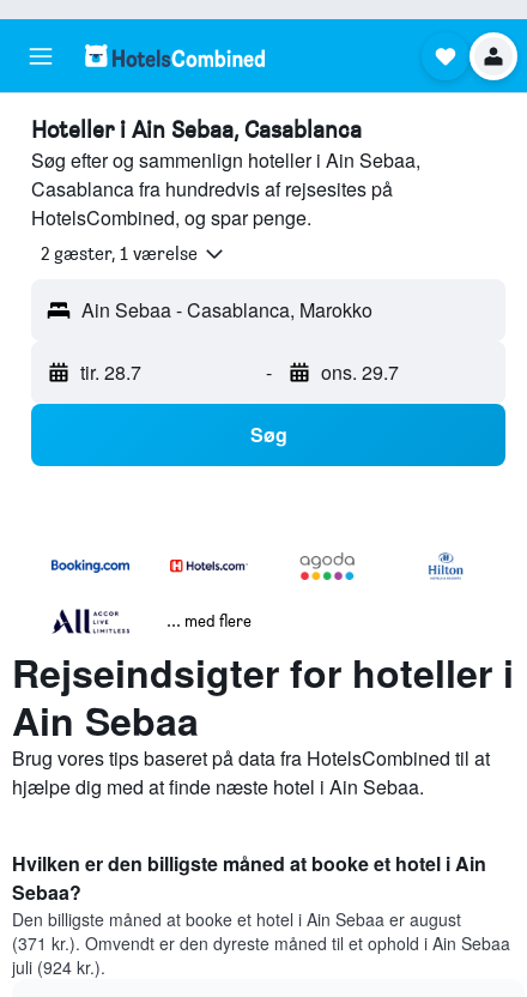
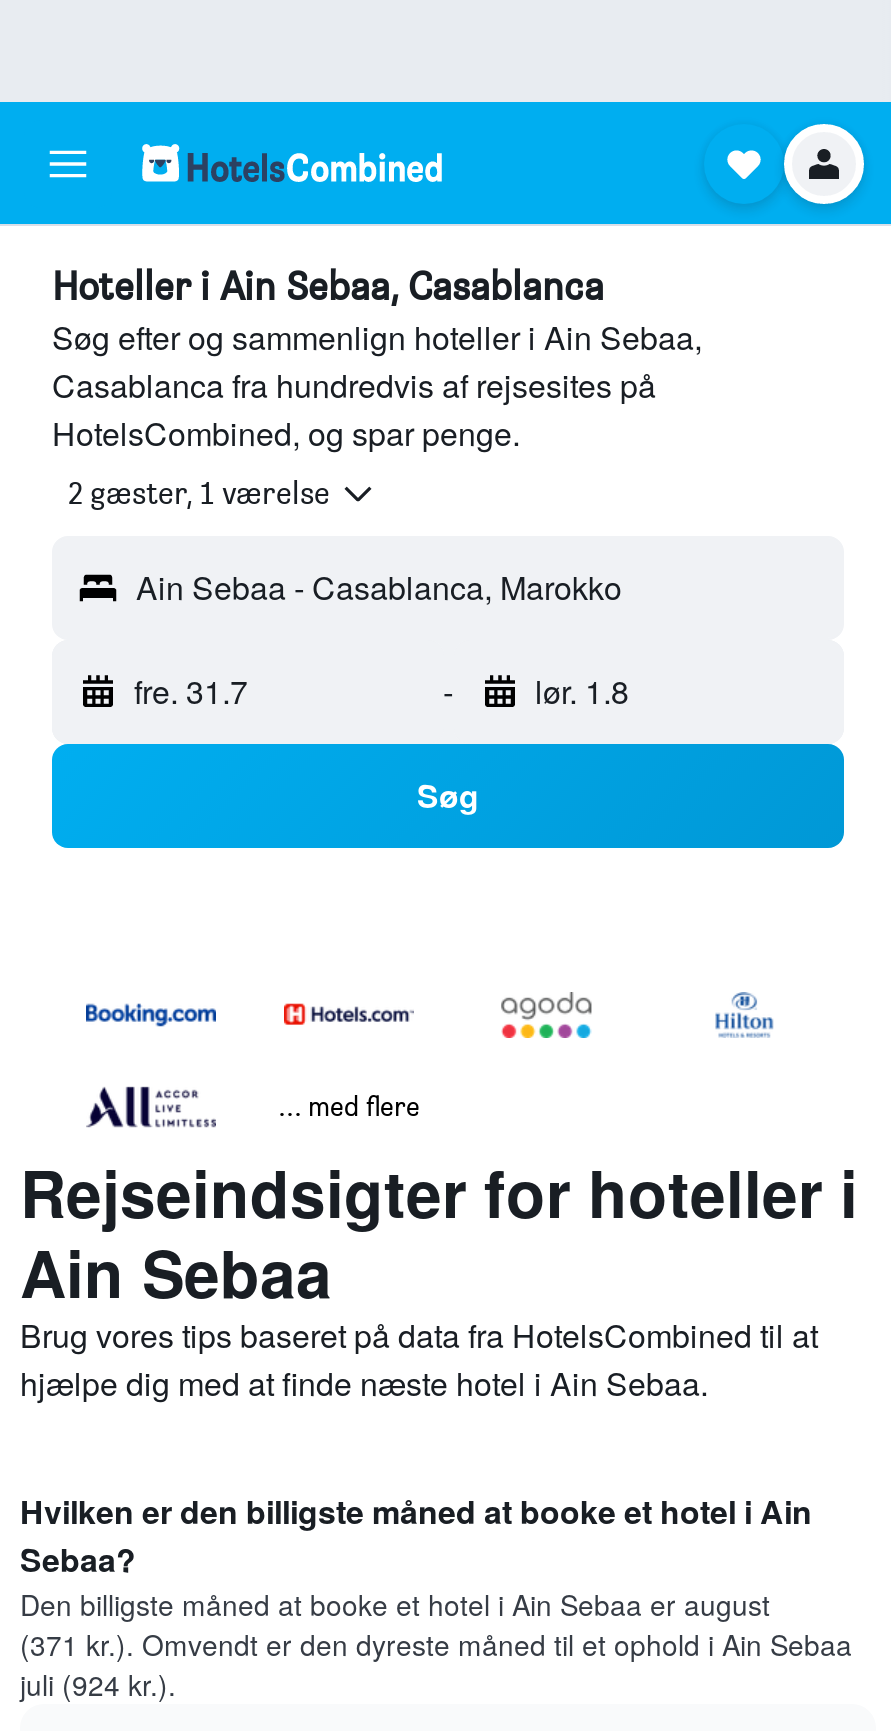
[80,359,141,386] tir. 28.7 -> [134,668,248,714] fre. 31.7
[320,359,398,386] ons. 29.7 -> [535,668,629,714] lør. 1.8

